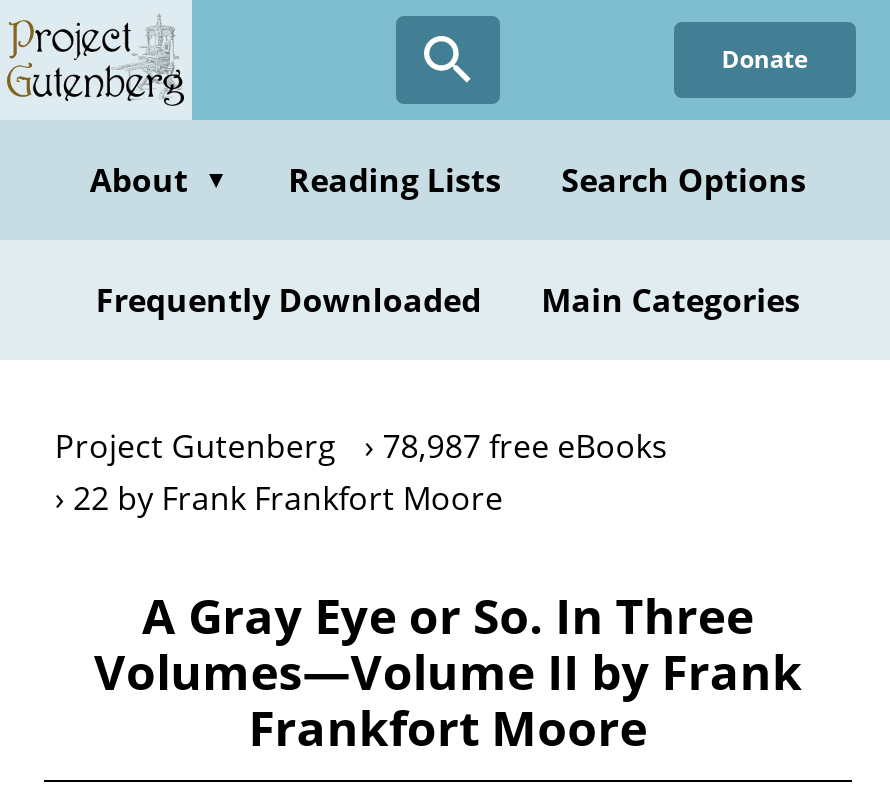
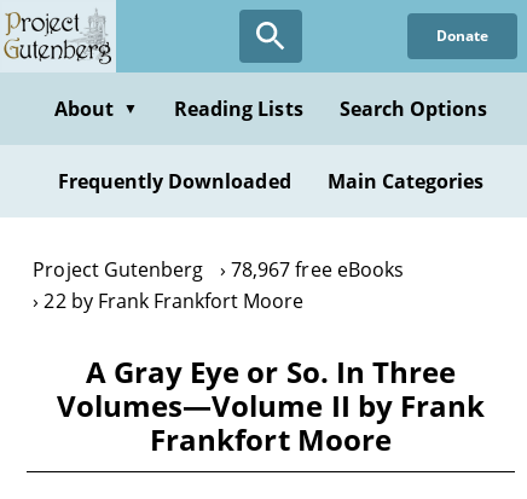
[55,424,668,468] Project Gutenberg 78,987 free eBooks -> [33,256,404,283] Project Gutenberg 78,967 free eBooks

